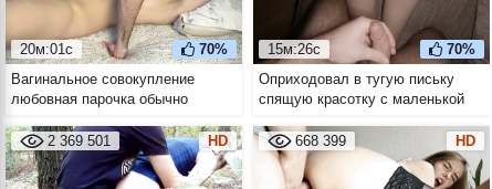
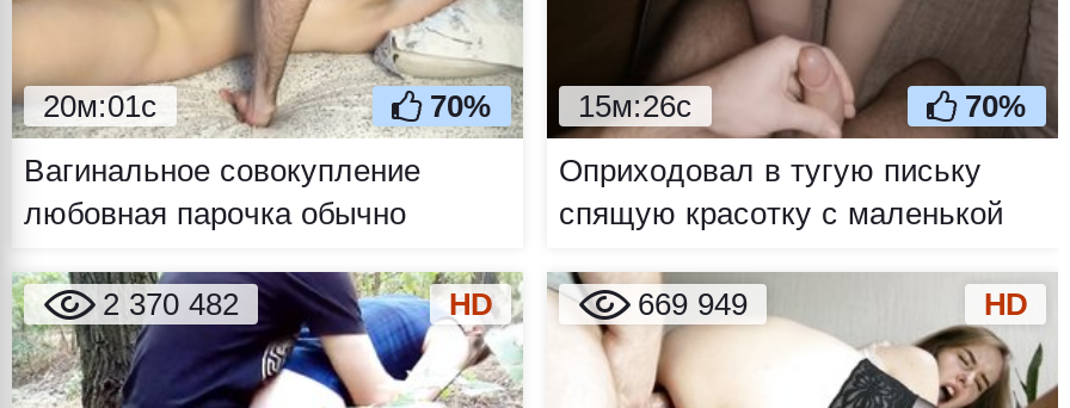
[48,132,111,149] 2 369 501 -> [103,286,239,322] 2 370 482
[295,132,346,149] 668 399 -> [638,286,748,322] 669 949

